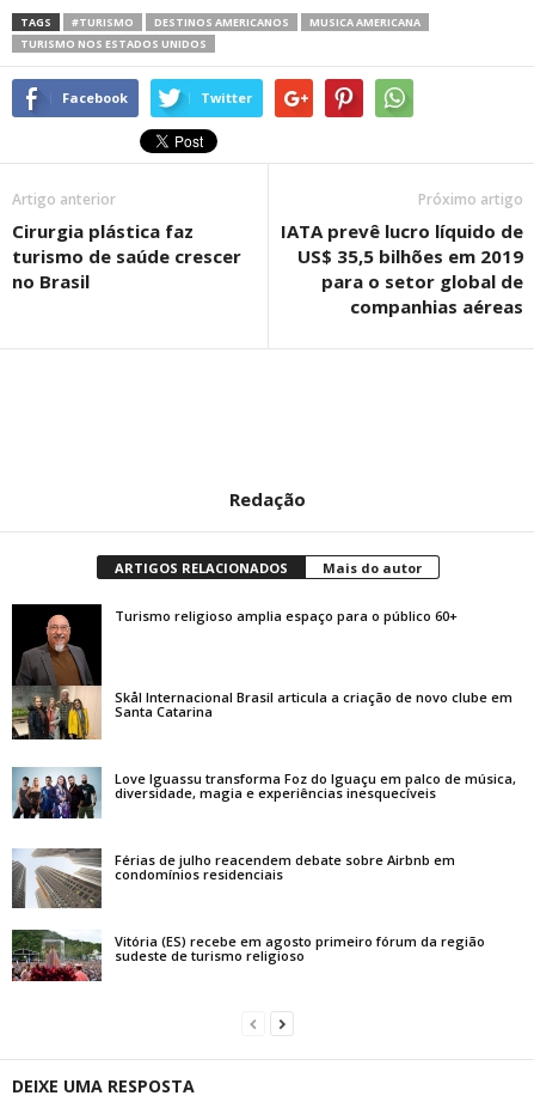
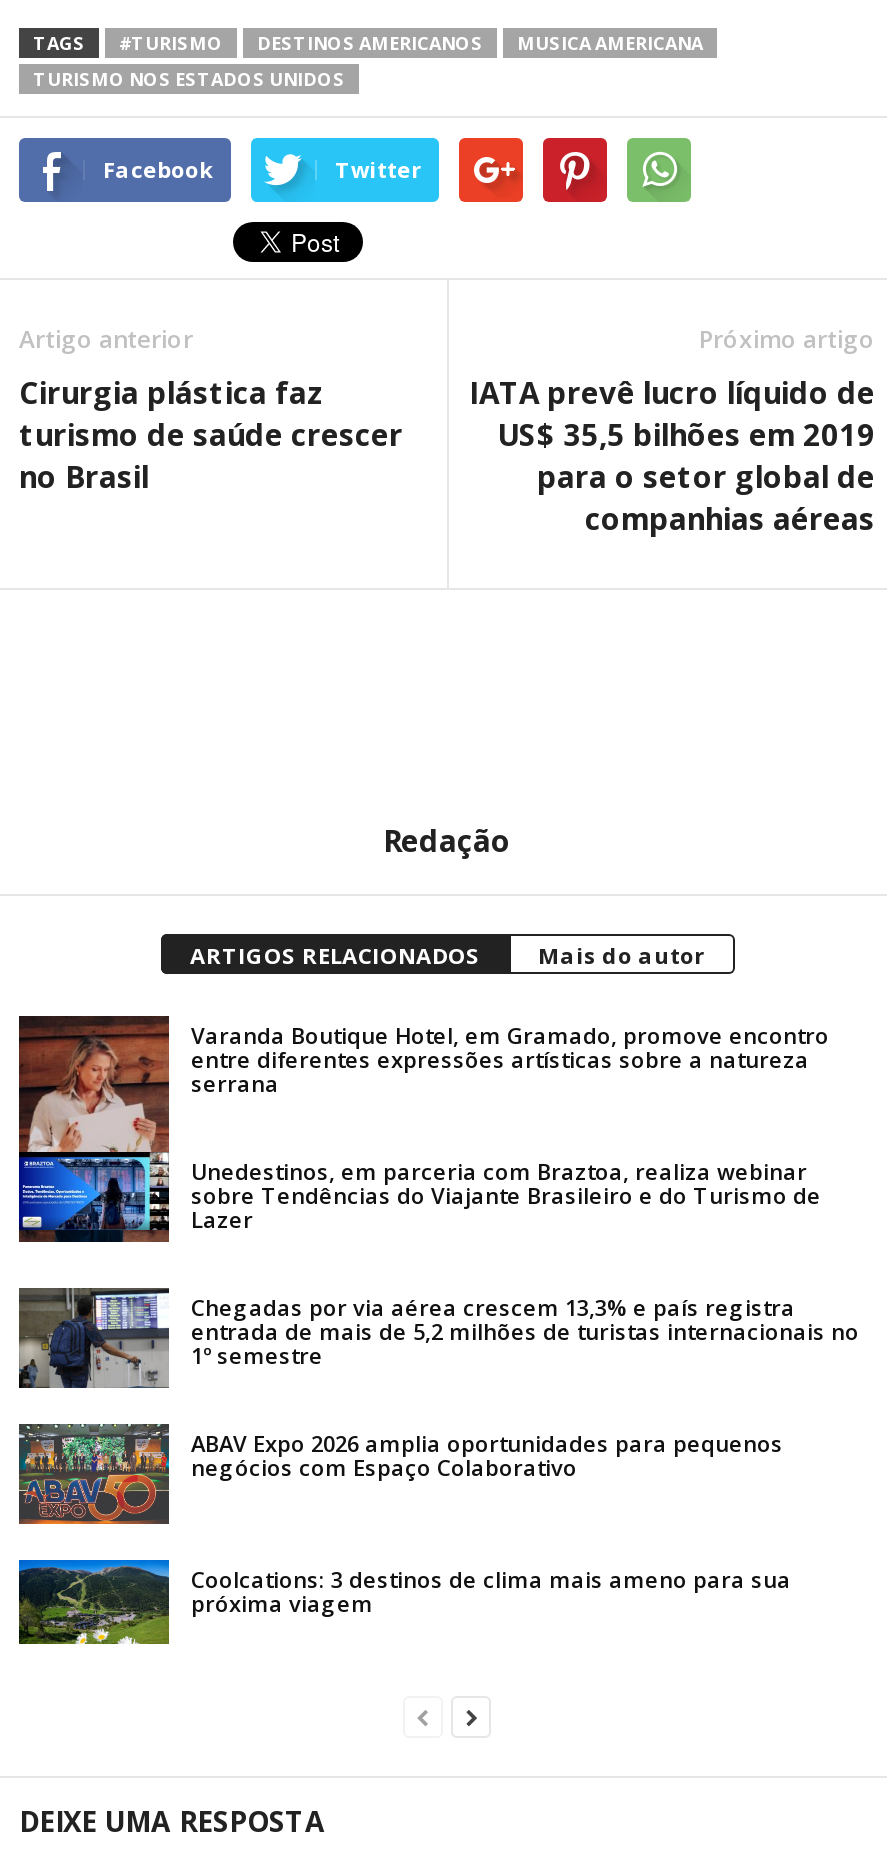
[11,604,458,741] [image] | Turismo religioso amplia espaço para o público 60+ -> [17,1016,829,1244] [image] | Varanda Boutique Hotel, em Gramado, promove encontro | entre diferentes expressões artísticas sobre a natureza | serrana
[115,688,512,721] Skål Internacional Brasil articula a criação de novo clube em | Santa Catarina -> [191,1157,821,1235] Unedestinos, em parceria com Braztoa, realiza webinar | sobre Tendências do Viajante Brasileiro e do Turismo de | Lazer
[12,767,516,827] [image] | Love Iguassu transforma Foz do Iguaçu em palco de música, | diversidade, magia e experiências inesquecíveis -> [17,1286,859,1390] [image] | Chegadas por via aérea crescem 13,3% e país registra | entrada de mais de 5,2 milhões de turistas internacionais no | 1º semestre
[12,848,455,909] [image] | Férias de julho reacendem debate sobre Airbnb em | condomínios residenciais -> [17,1422,783,1526] [image] | ABAV Expo 2026 amplia oportunidades para pequenos | negócios com Espaço Colaborativo
[11,929,485,982] [image] | Vitória (ES) recebe em agosto primeiro fórum da região | sudeste de turismo religioso -> [17,1558,791,1646] [image] | Coolcations: 3 destinos de clima mais ameno para sua | próxima viagem

